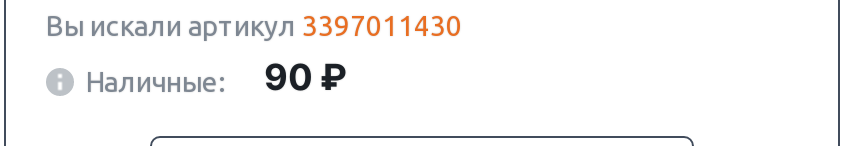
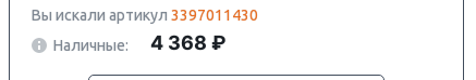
[86,56,346,98] Наличные: 90 ₽ -> [53,31,225,54] Наличные: 4 368 ₽

